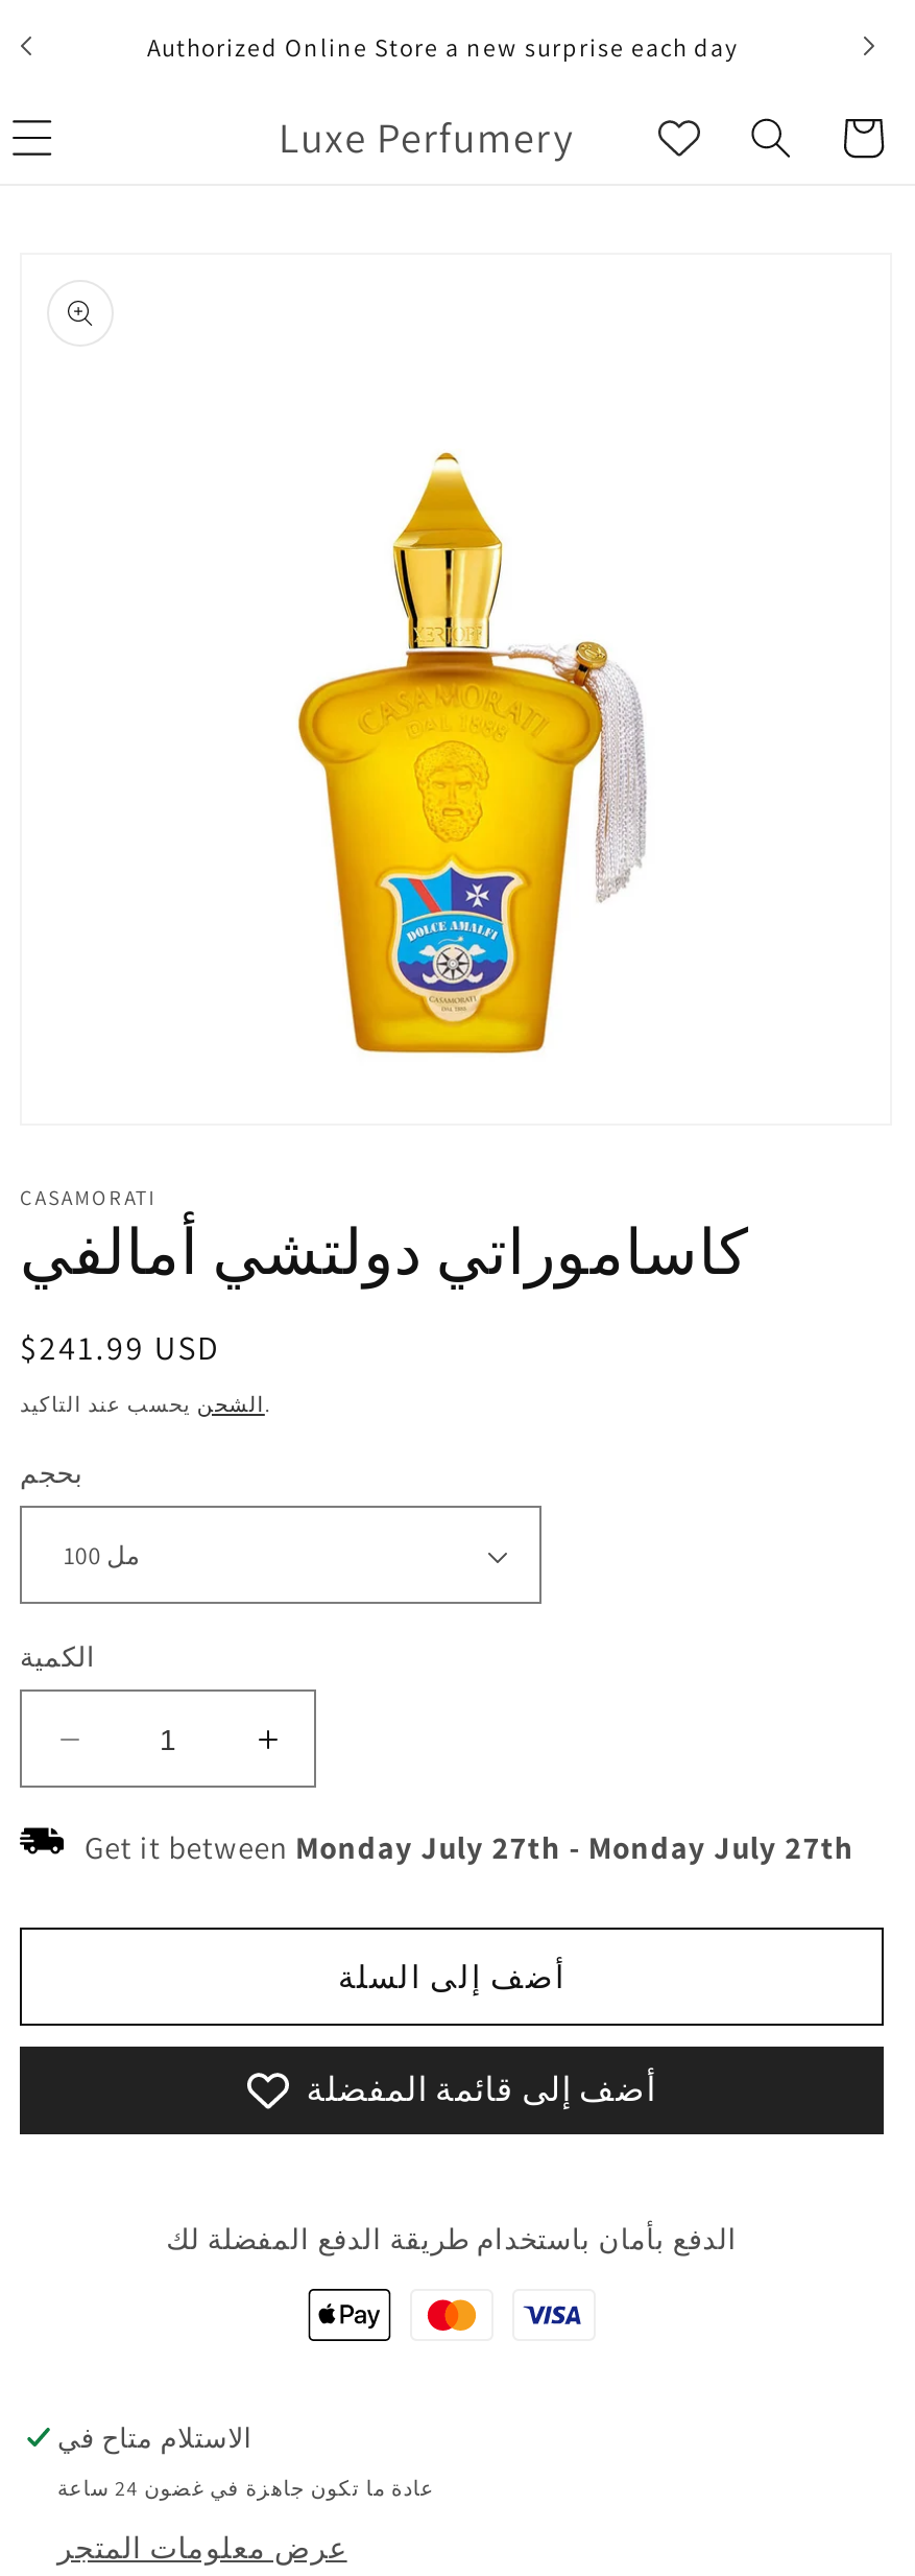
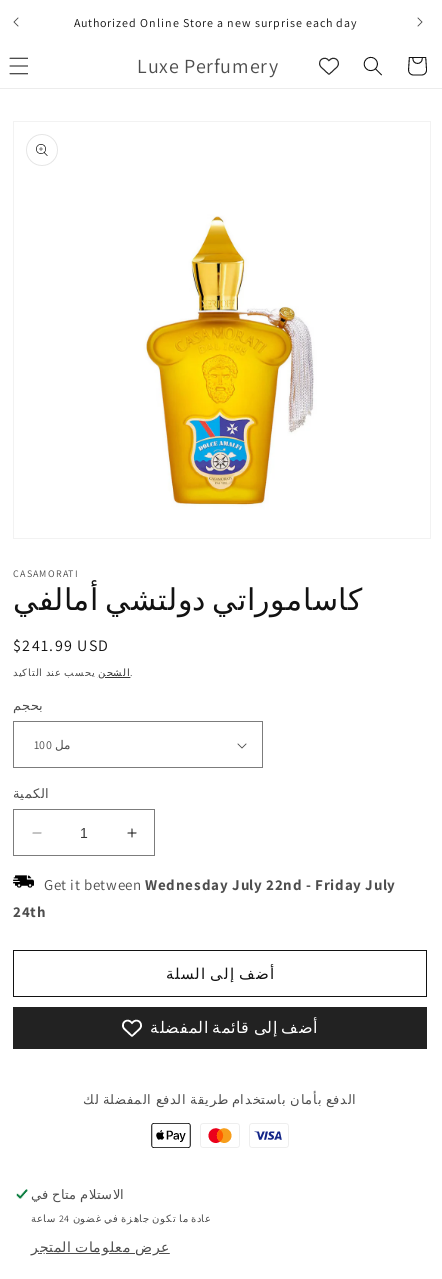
[85,1827,854,1867] Get it between Monday July 27th - Monday July 27th -> [13,875,396,921] Get it between Wednesday July 22nd - Friday July | 24th

